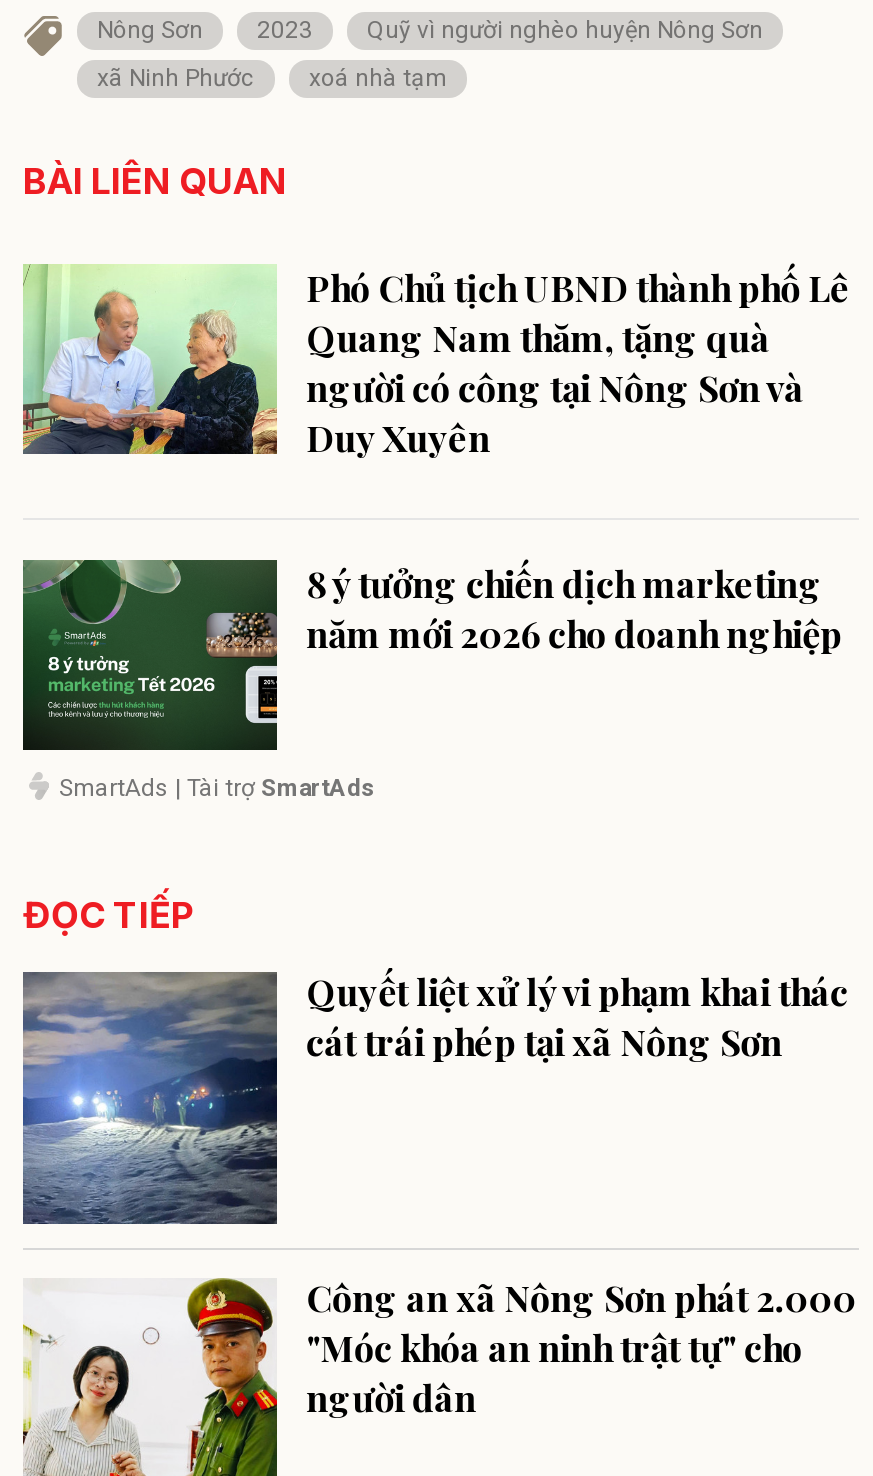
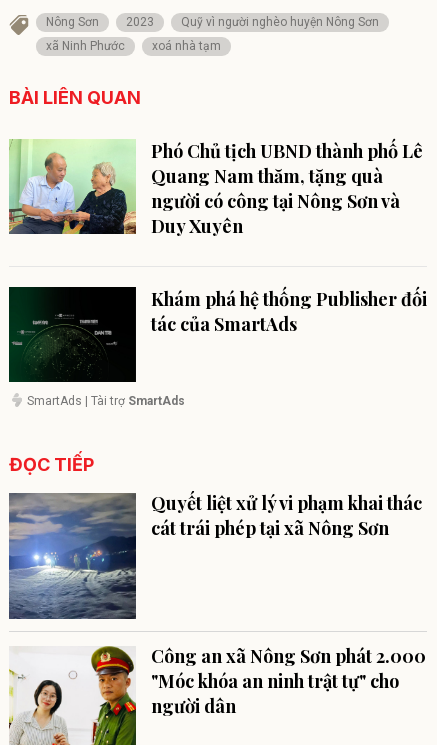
[21,558,842,750] [image] | 8 ý tưởng chiến dịch marketing | năm mới 2026 cho doanh nghiệp -> [10,286,427,382] [image] | Khám phá hệ thống Publisher đối | tác của SmartAds

